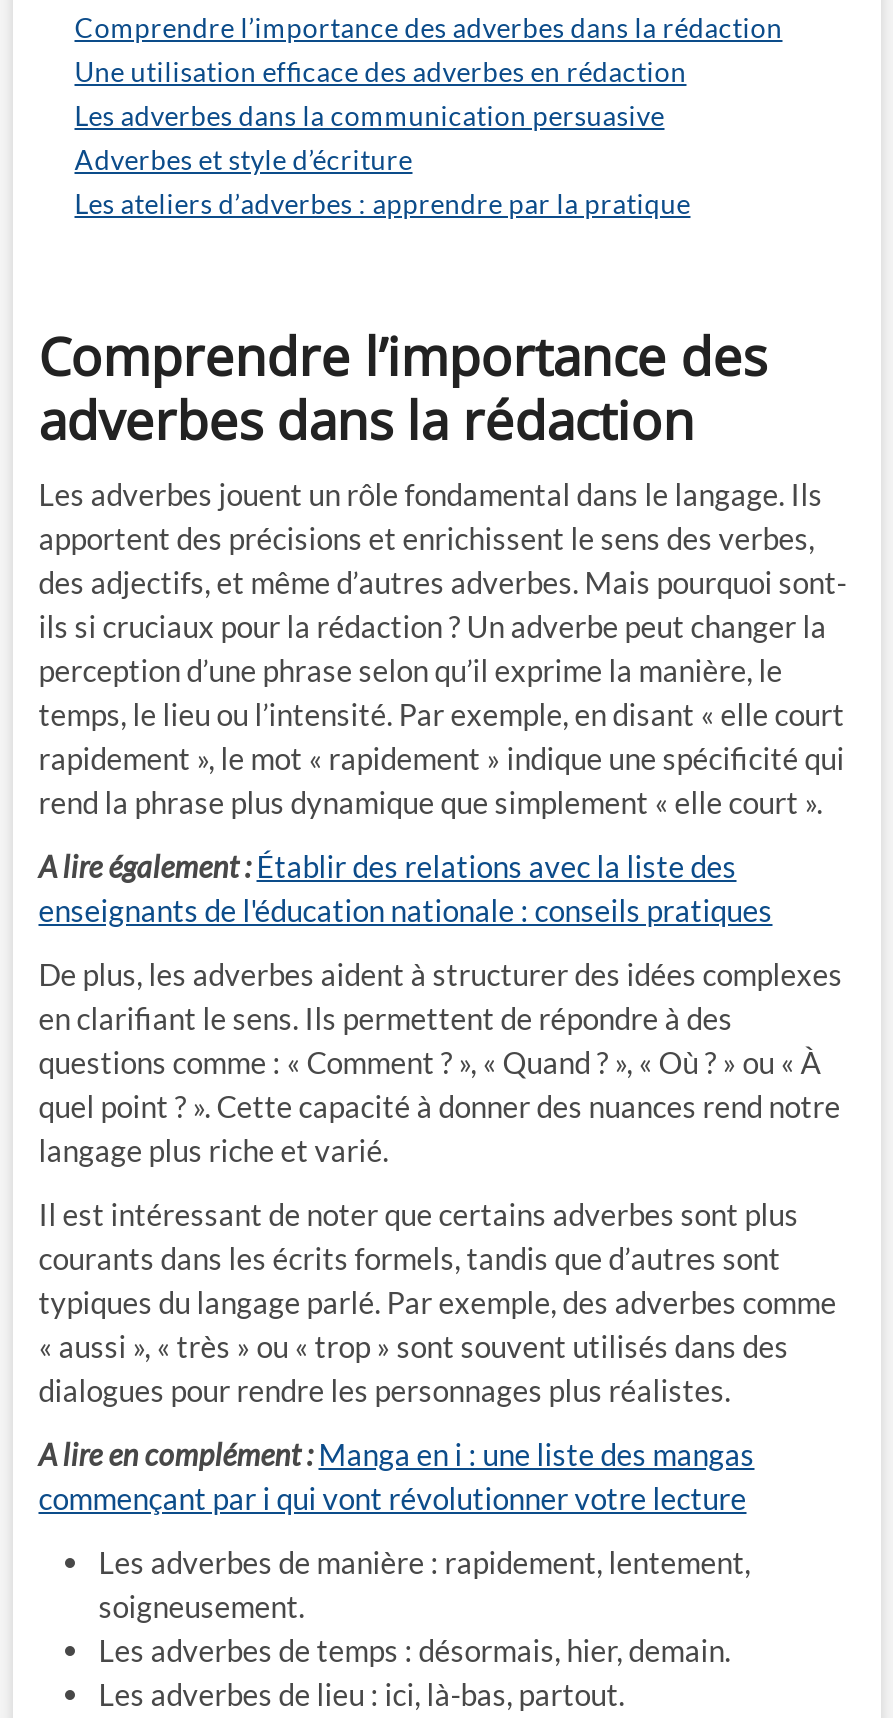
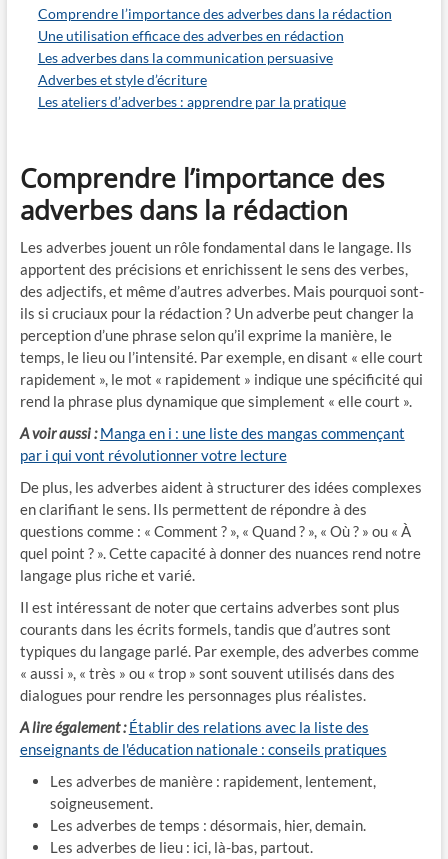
none -> [20,424,405,464] A voir aussi : Manga en i : une liste des mangas commençant | par i qui vont révolutionner votre lecture
moved [39,849,773,929] -> [20,718,387,758]: A lire également : Établir des relations avec la liste des | enseignants de l'éducation nationale : conseils pratiques
[39,1437,755,1517] A lire en complément : Manga en i : une liste des mangas | commençant par i qui vont révolutionner votre lecture -> none

